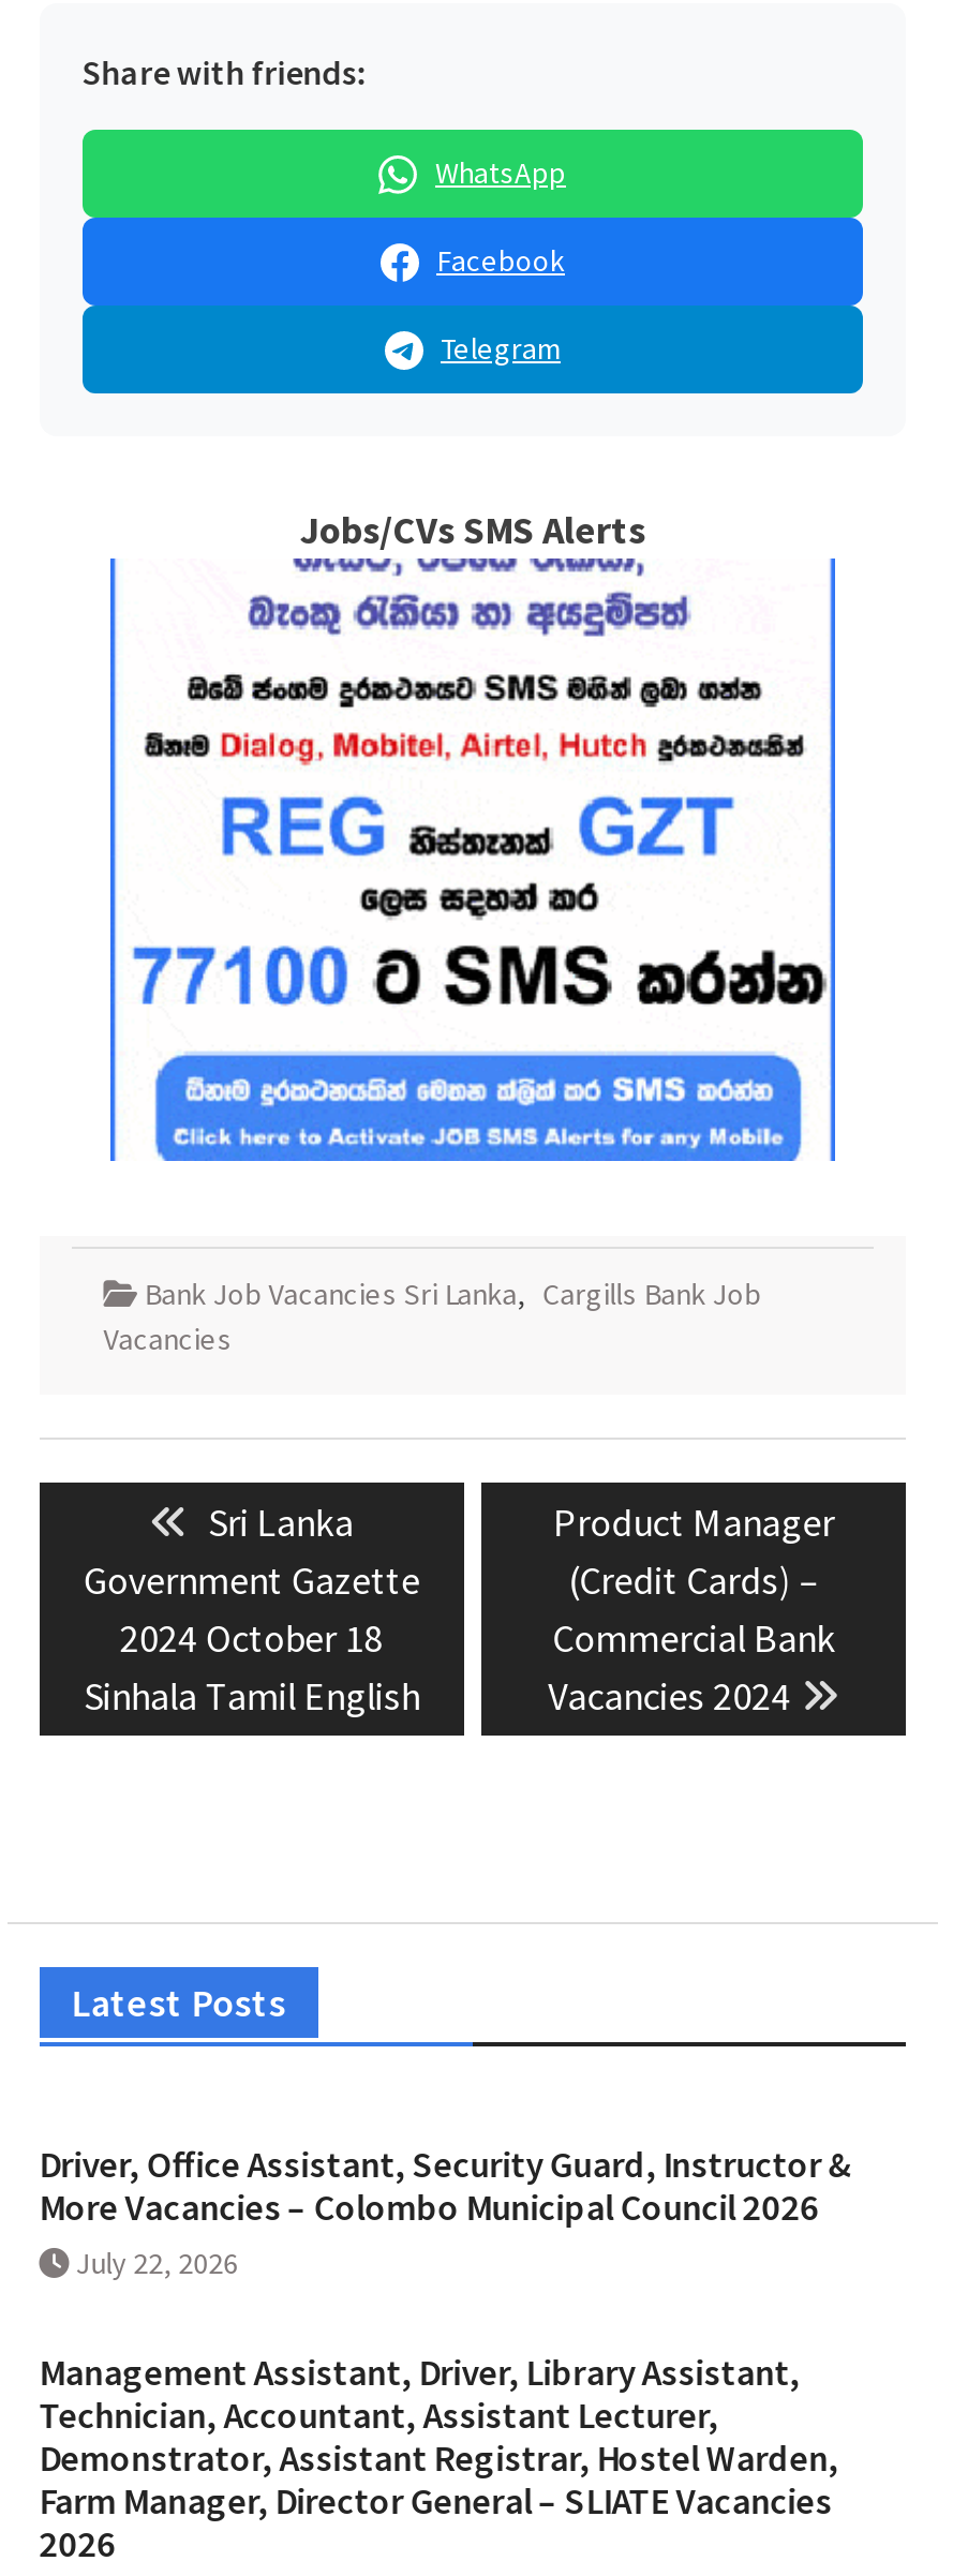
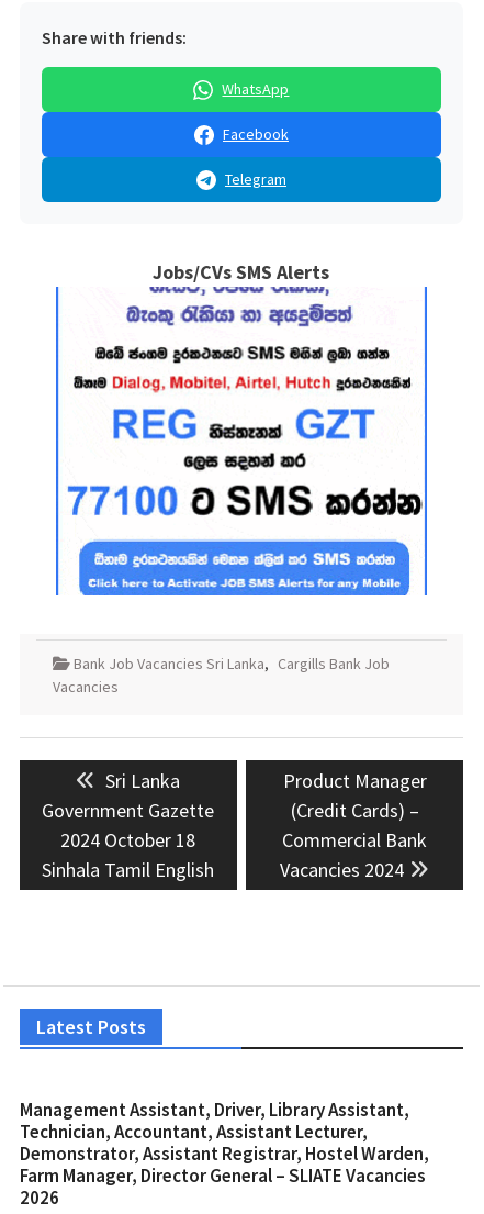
[39,2141,854,2282] Driver, Office Assistant, Security Guard, Instructor & | More Vacancies – Colombo Municipal Council 2026 | July 22, 2026 -> none

